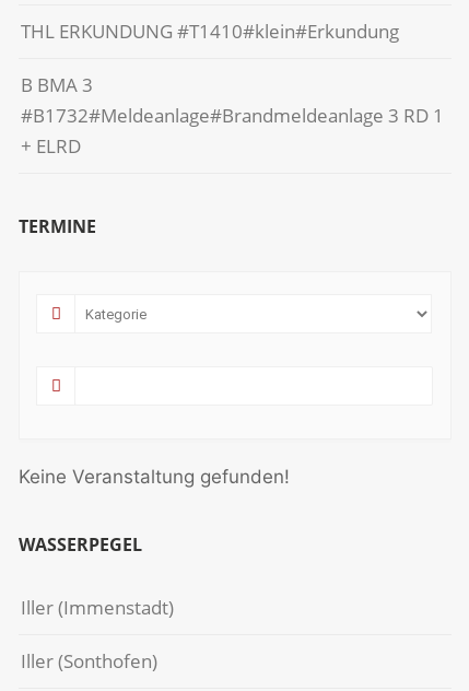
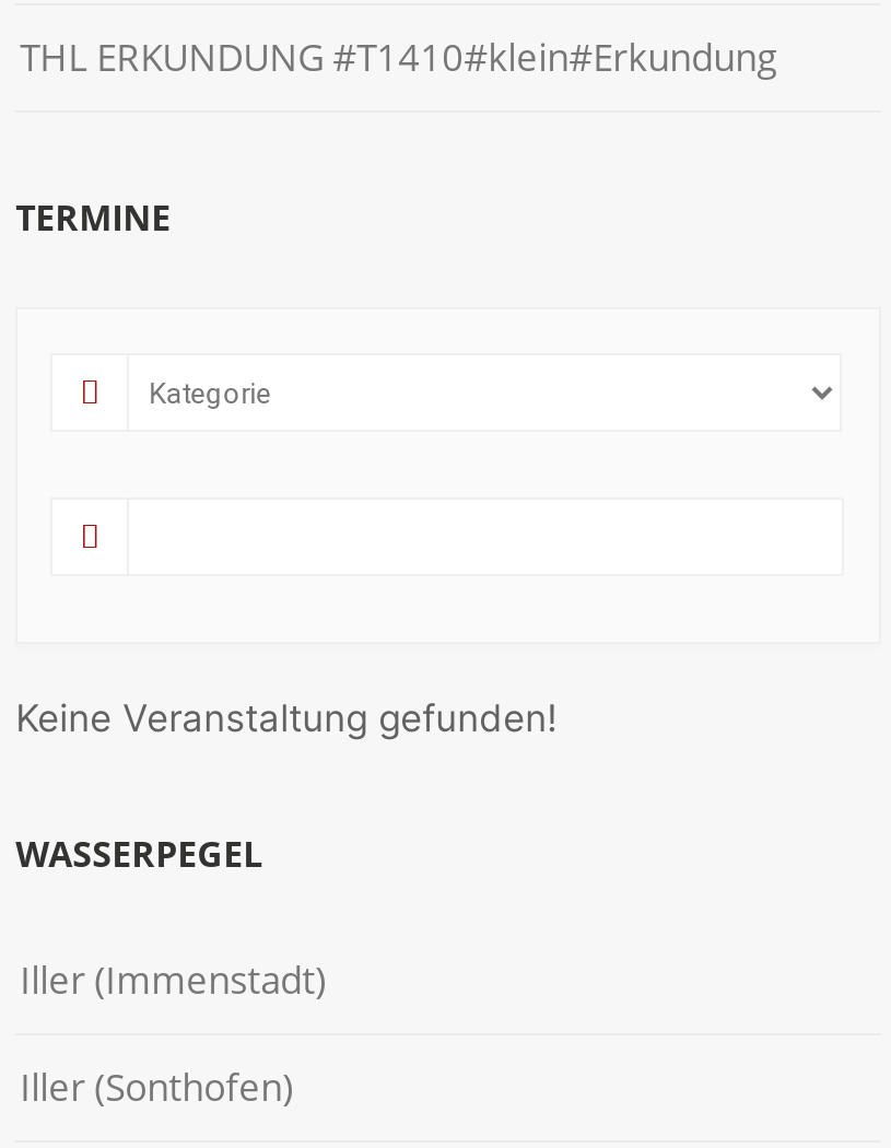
[21,72,444,159] B BMA 3 | #B1732#Meldeanlage#Brandmeldeanlage 3 RD 1 | + ELRD -> none

